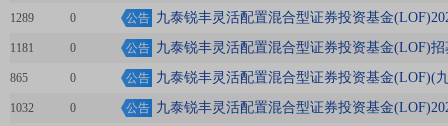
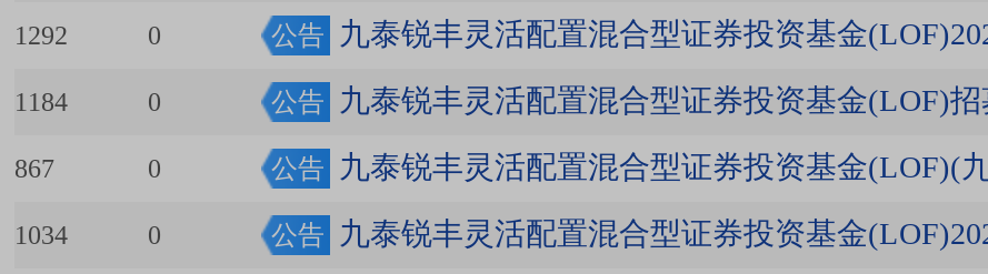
[10,11,34,25] 1289 -> [14,20,68,51] 1292
[10,41,34,55] 1181 -> [14,87,68,118] 1184
[10,71,28,85] 865 -> [14,153,54,184] 867
[10,101,34,115] 1032 -> [14,220,68,251] 1034

